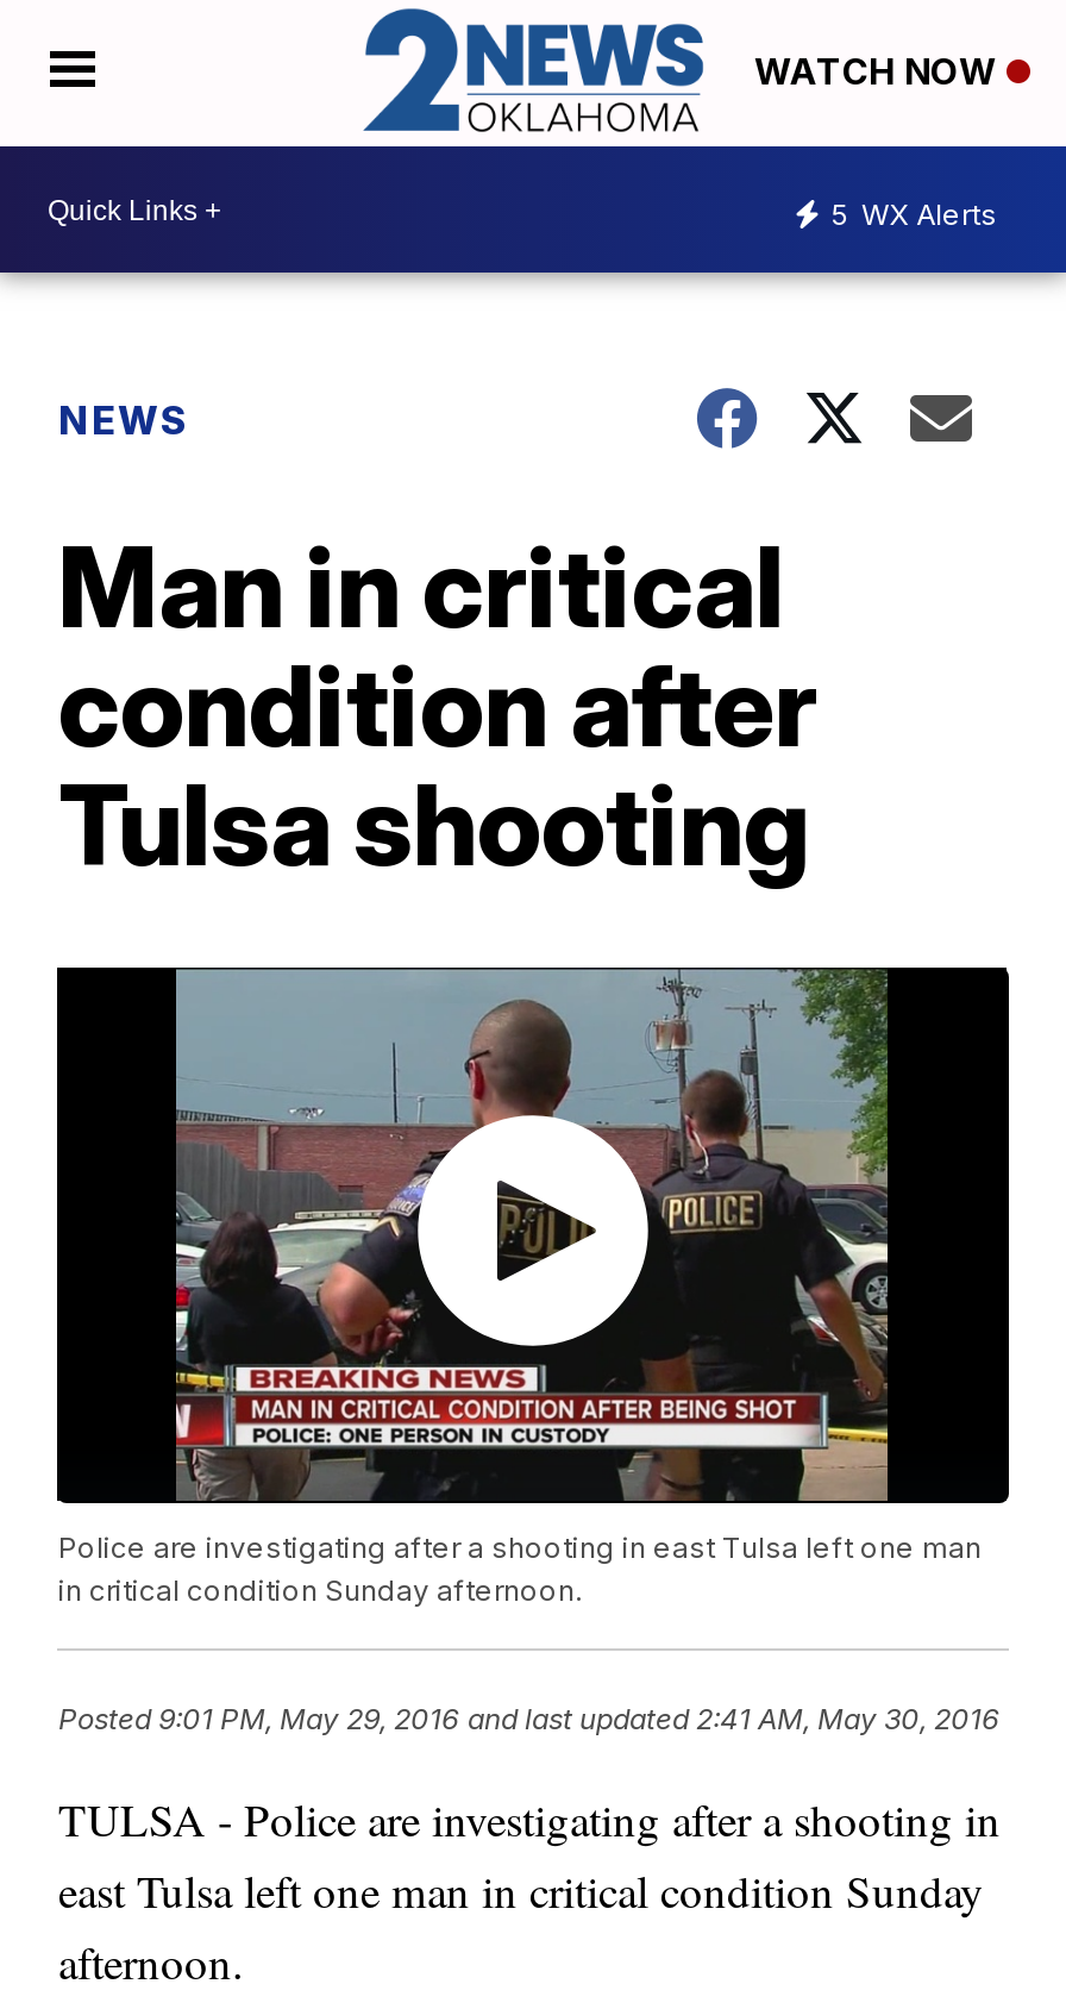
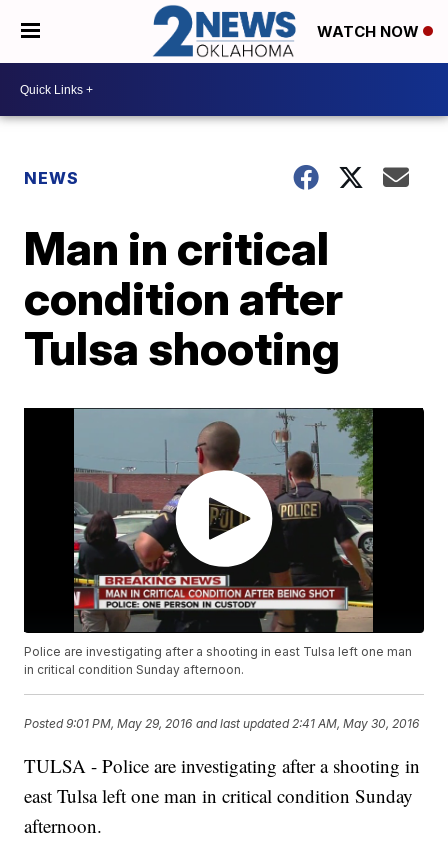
[830,195,997,231] 5 WX Alerts -> none

